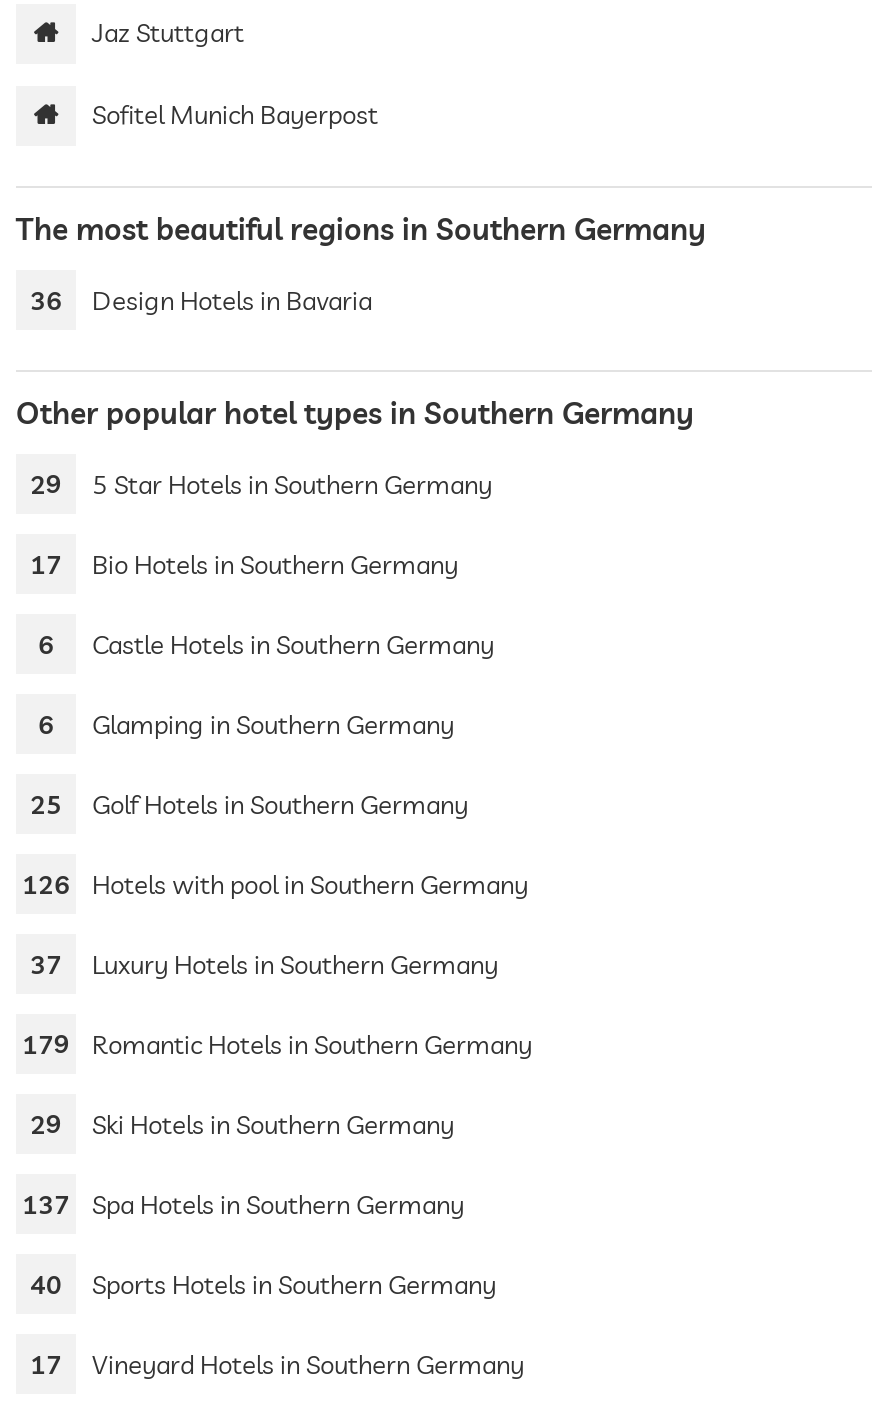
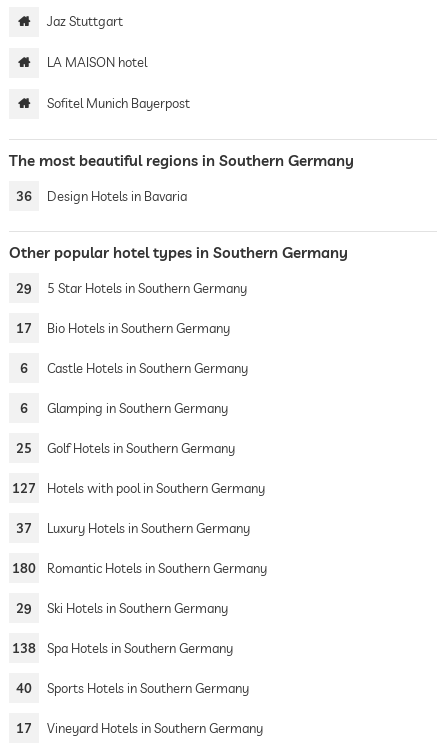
none -> [47,54,147,70] LA MAISON hotel
[22,868,528,900] 126 Hotels with pool in Southern Germany -> [12,480,265,496] 127 Hotels with pool in Southern Germany
[22,1028,532,1060] 179 Romantic Hotels in Southern Germany -> [12,560,267,576] 180 Romantic Hotels in Southern Germany
[22,1188,464,1220] 137 Spa Hotels in Southern Germany -> [12,640,233,656] 138 Spa Hotels in Southern Germany

